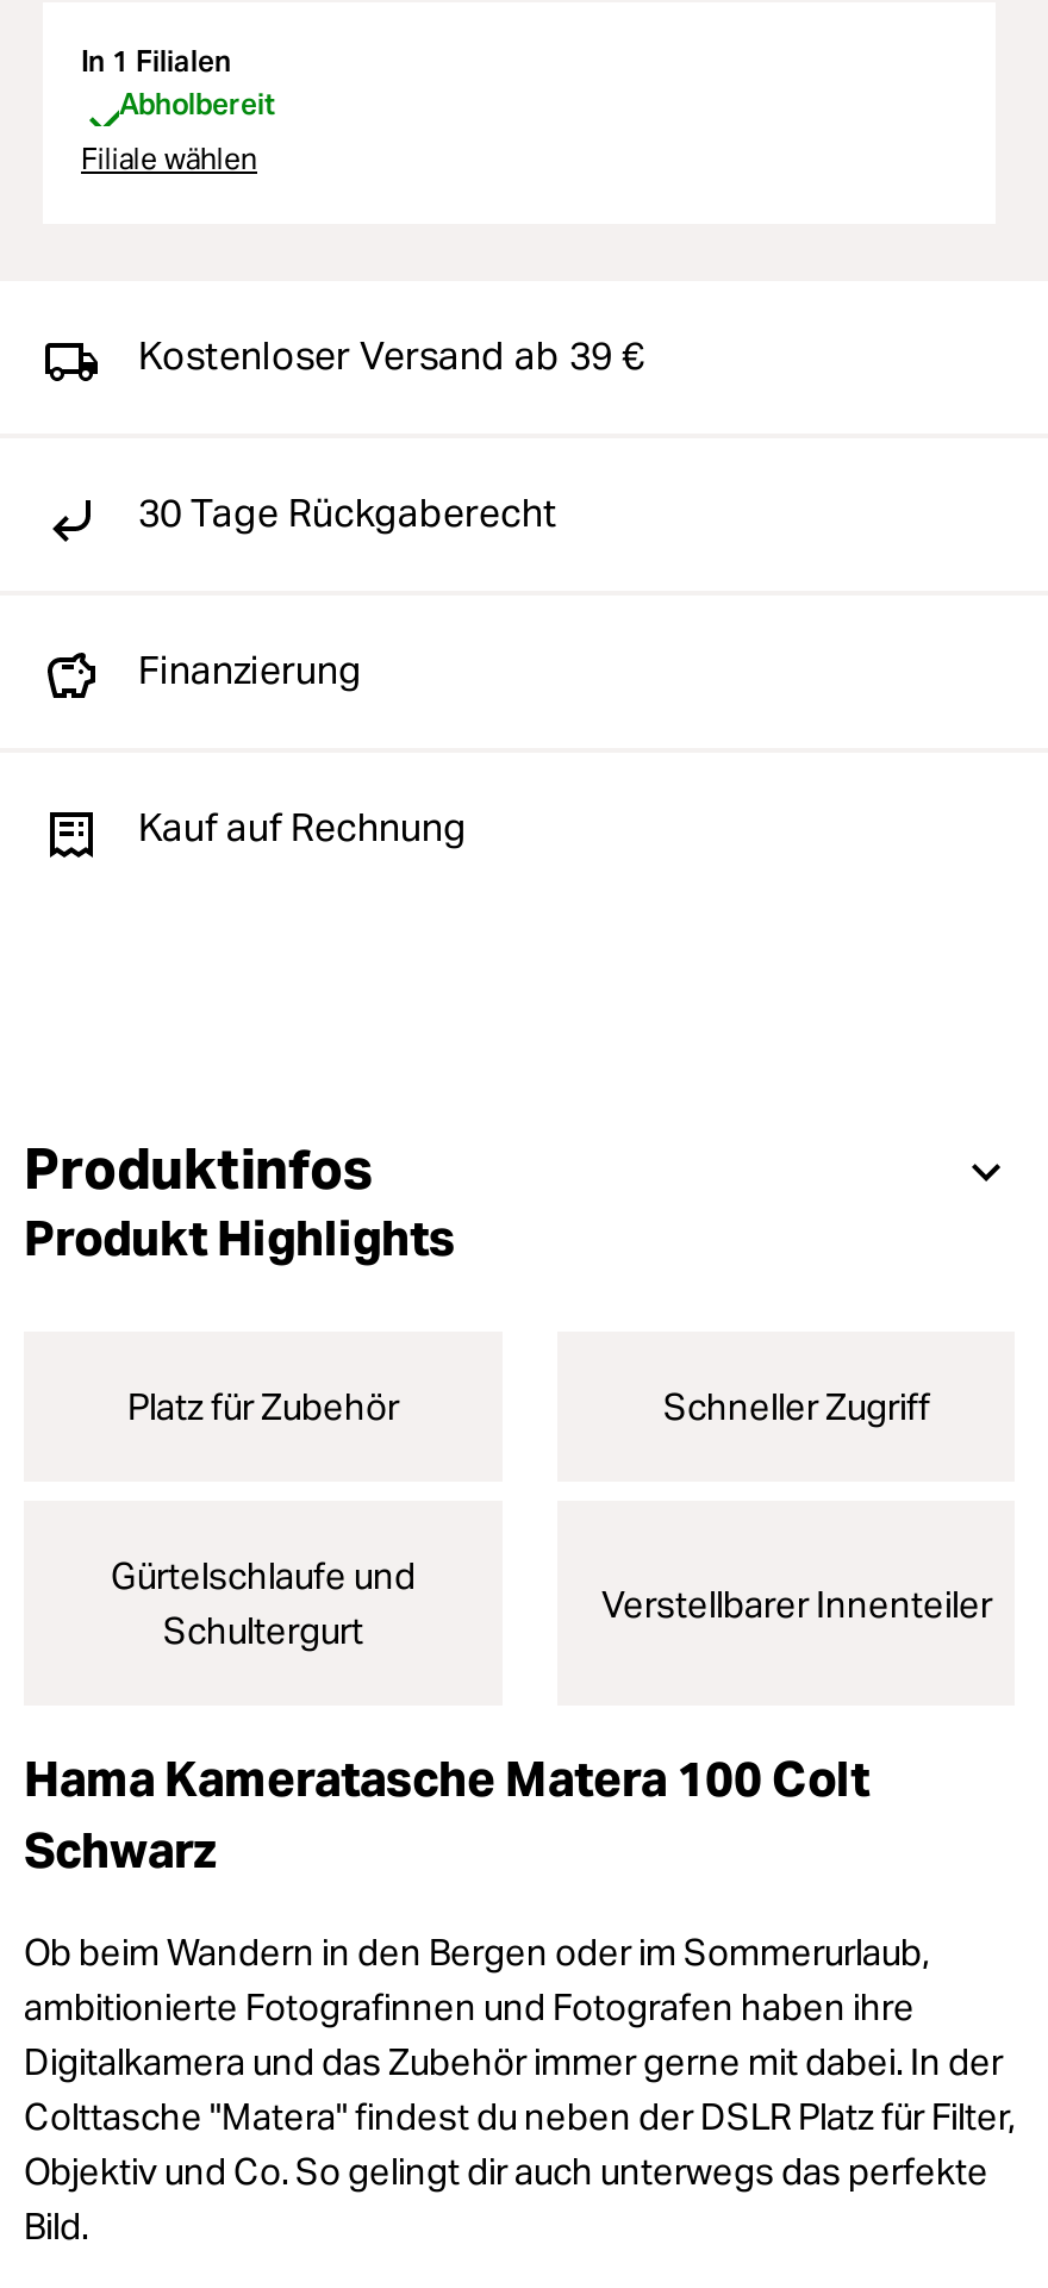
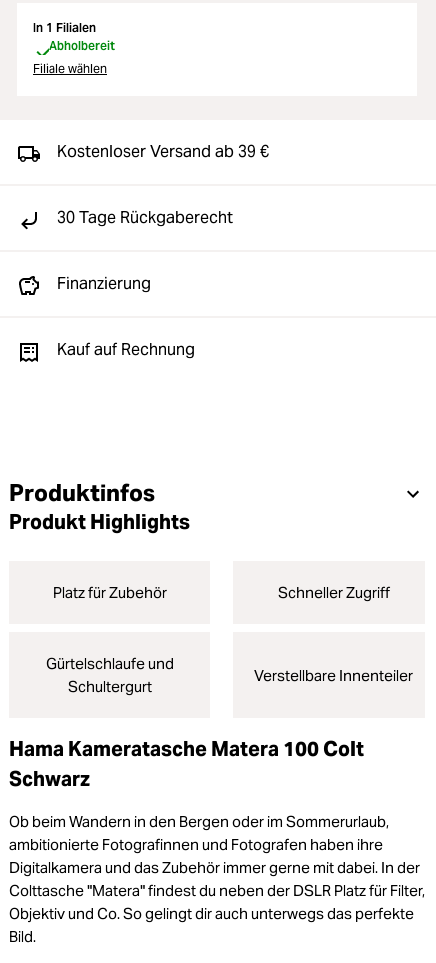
[601,1581,992,1626] Verstellbarer Innenteiler -> [254,665,413,684] Verstellbare Innenteiler

